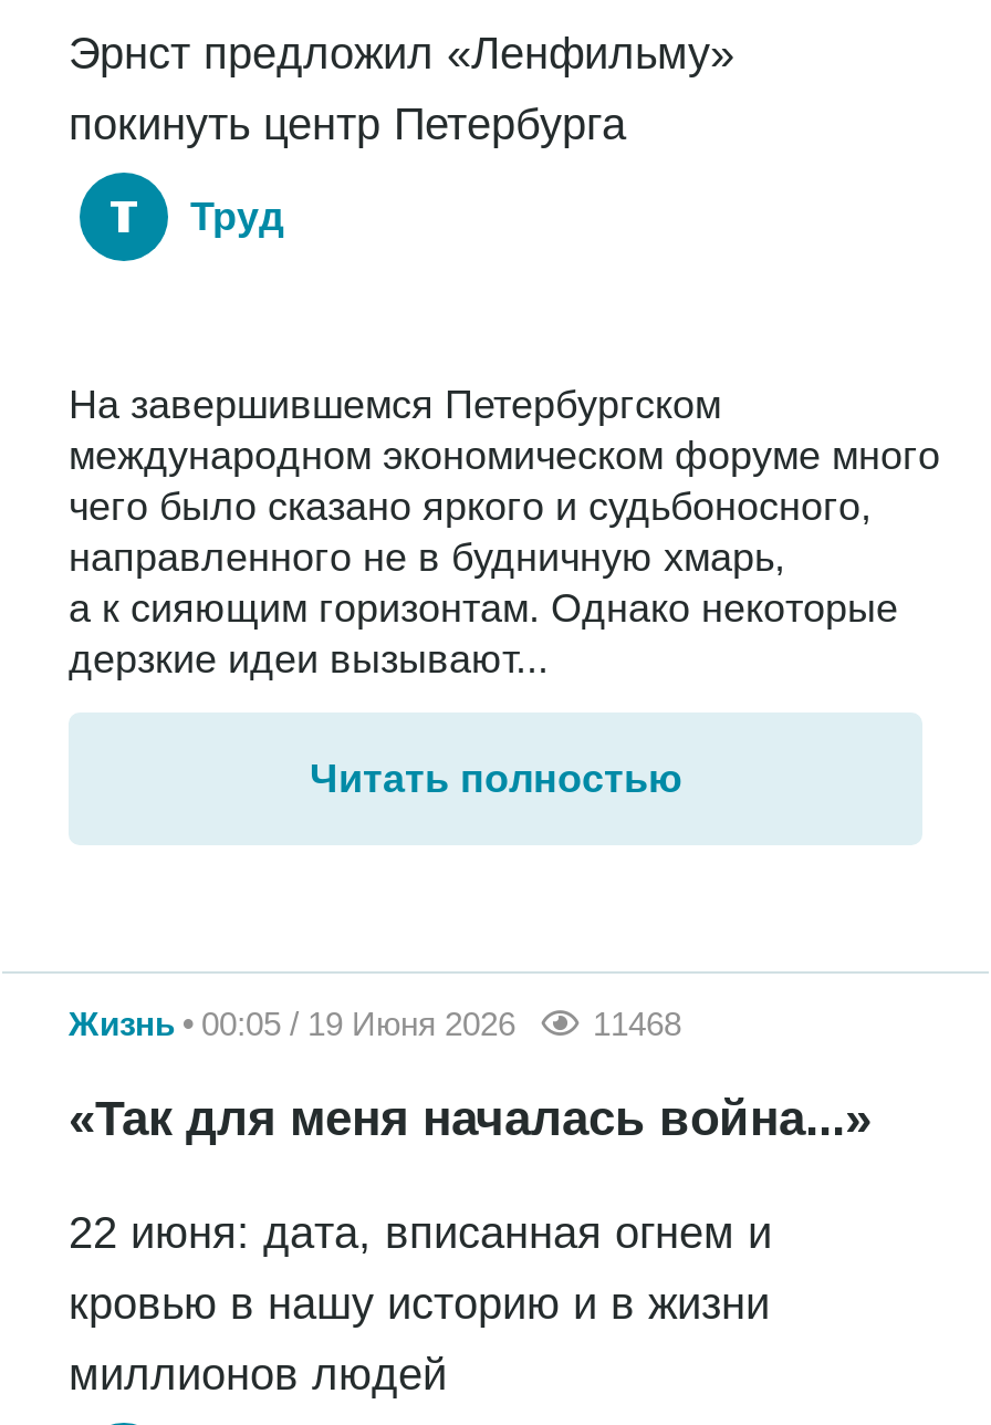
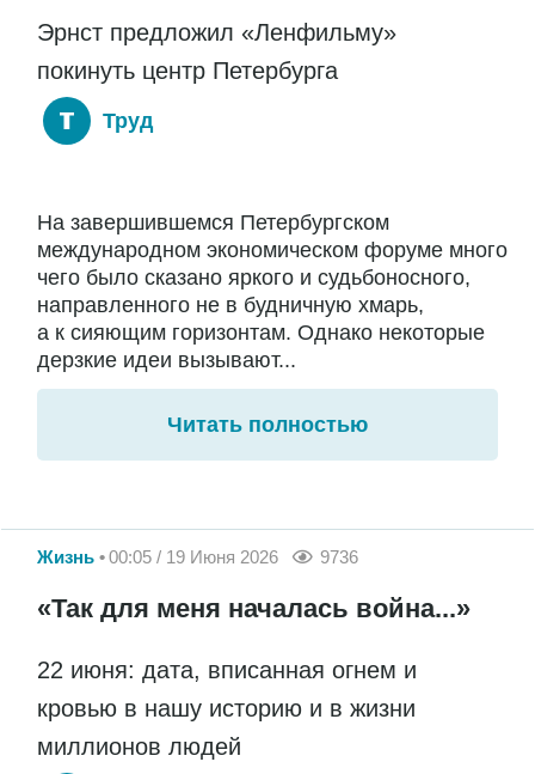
[593,1005,681,1043] 11468 -> [320,547,358,568] 9736

